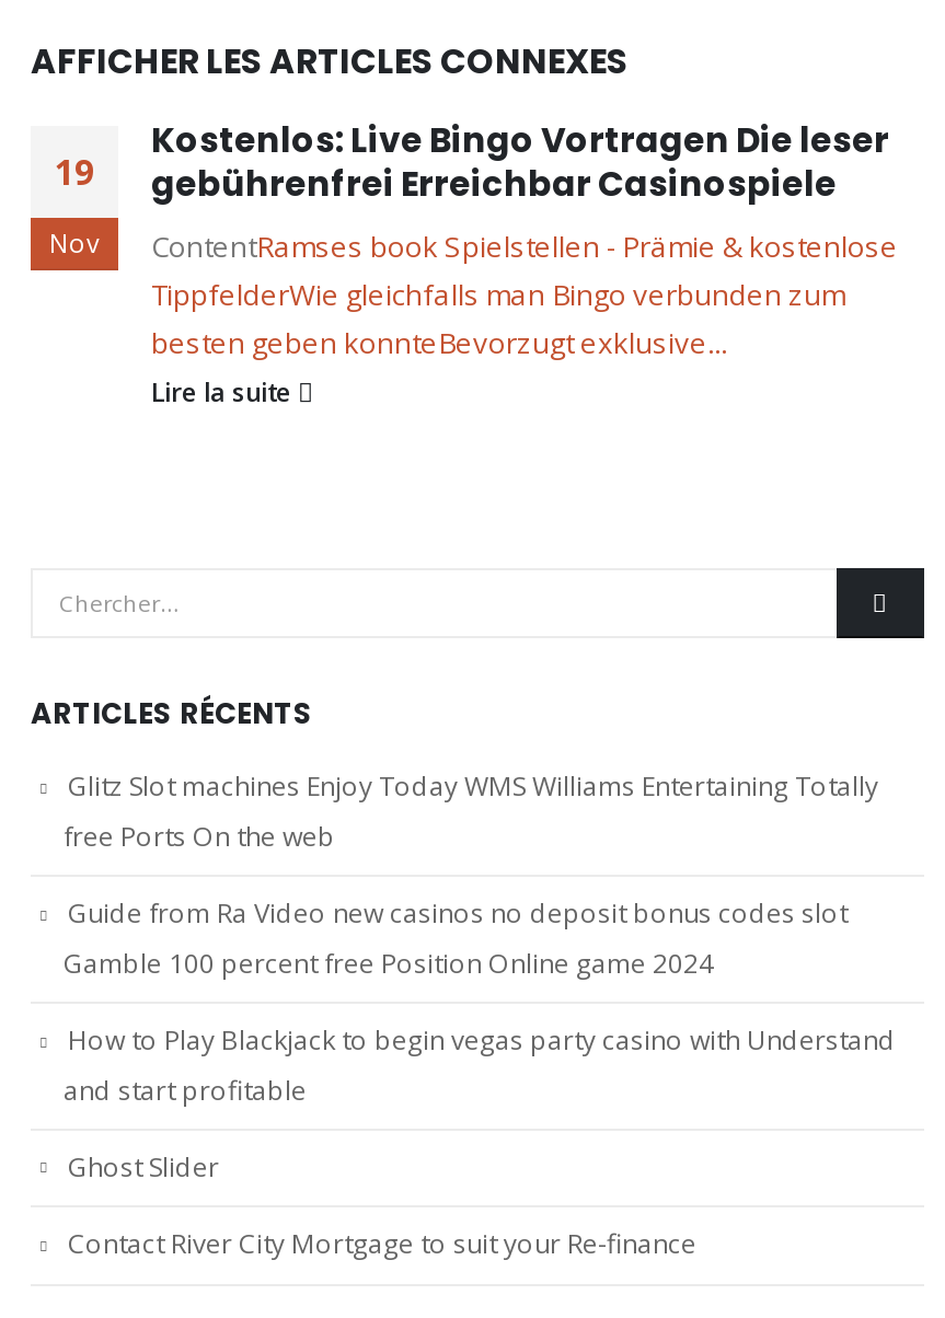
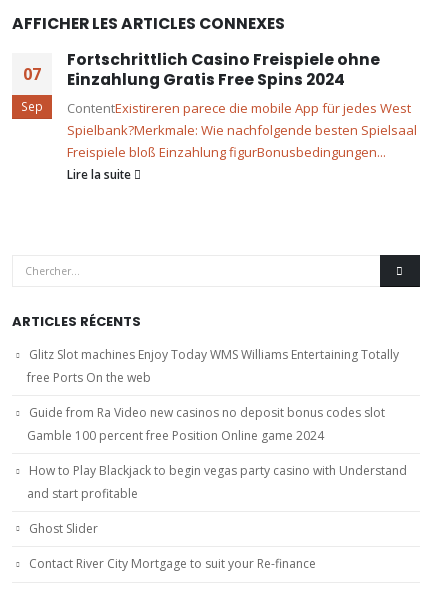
[151,118,898,363] Kostenlos: Live Bingo Vortragen Die leser | gebührenfrei Erreichbar Casinospiele | ContentRamses book Spielstellen - Prämie & kostenlose | TippfelderWie gleichfalls man Bingo verbunden zum | besten geben konnteBevorzugt exklusive... -> [67,49,417,161] Fortschrittlich Casino Freispiele ohne | Einzahlung Gratis Free Spins 2024 | ContentExistireren parece die mobile App für jedes West | Spielbank?Merkmale: Wie nachfolgende besten Spielsaal | Freispiele bloß Einzahlung figurBonusbedingungen...
[55,148,94,196] 19 -> [23,63,41,85] 07
[49,225,100,260] Nov -> [21,98,43,114] Sep

